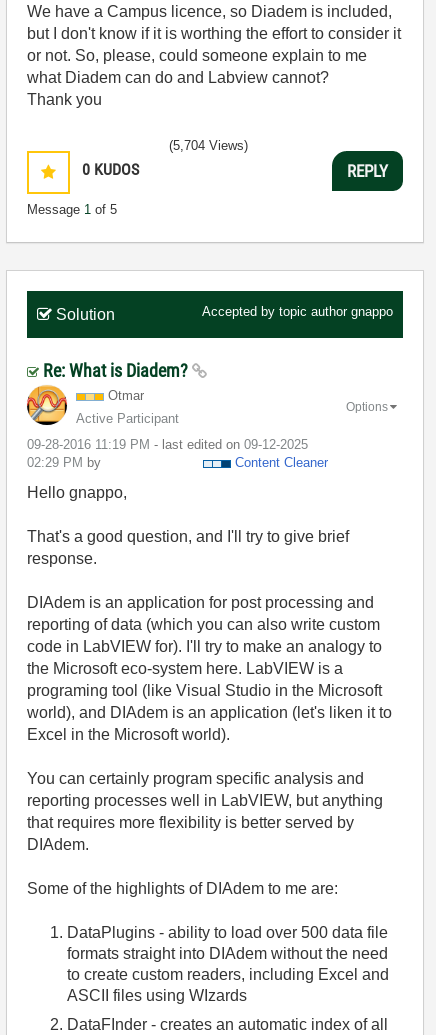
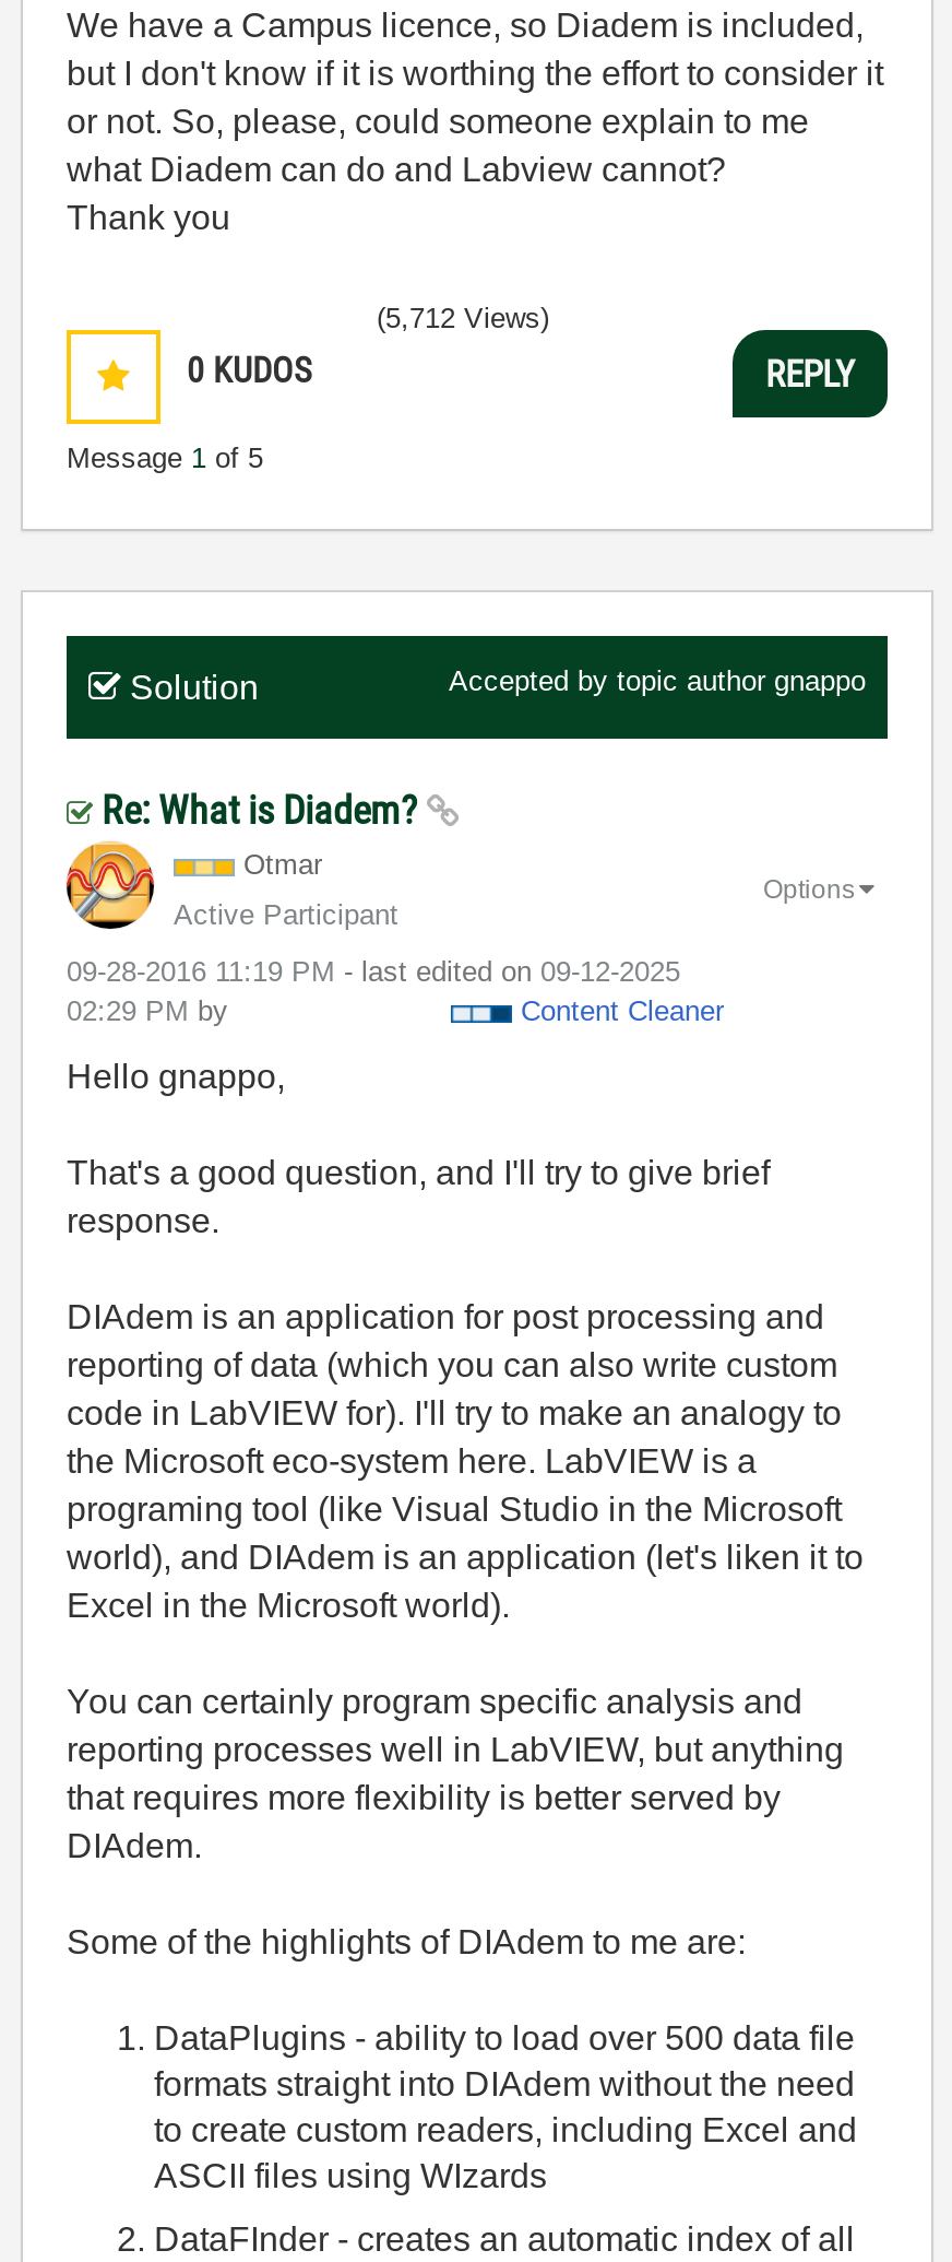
[169,138,248,153] (5,704 Views) -> [377,302,549,334] (5,712 Views)

